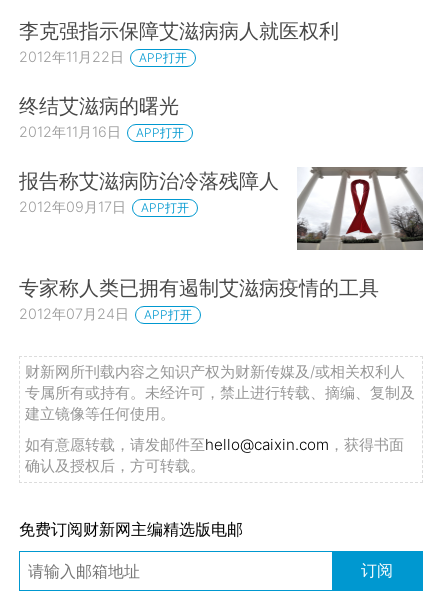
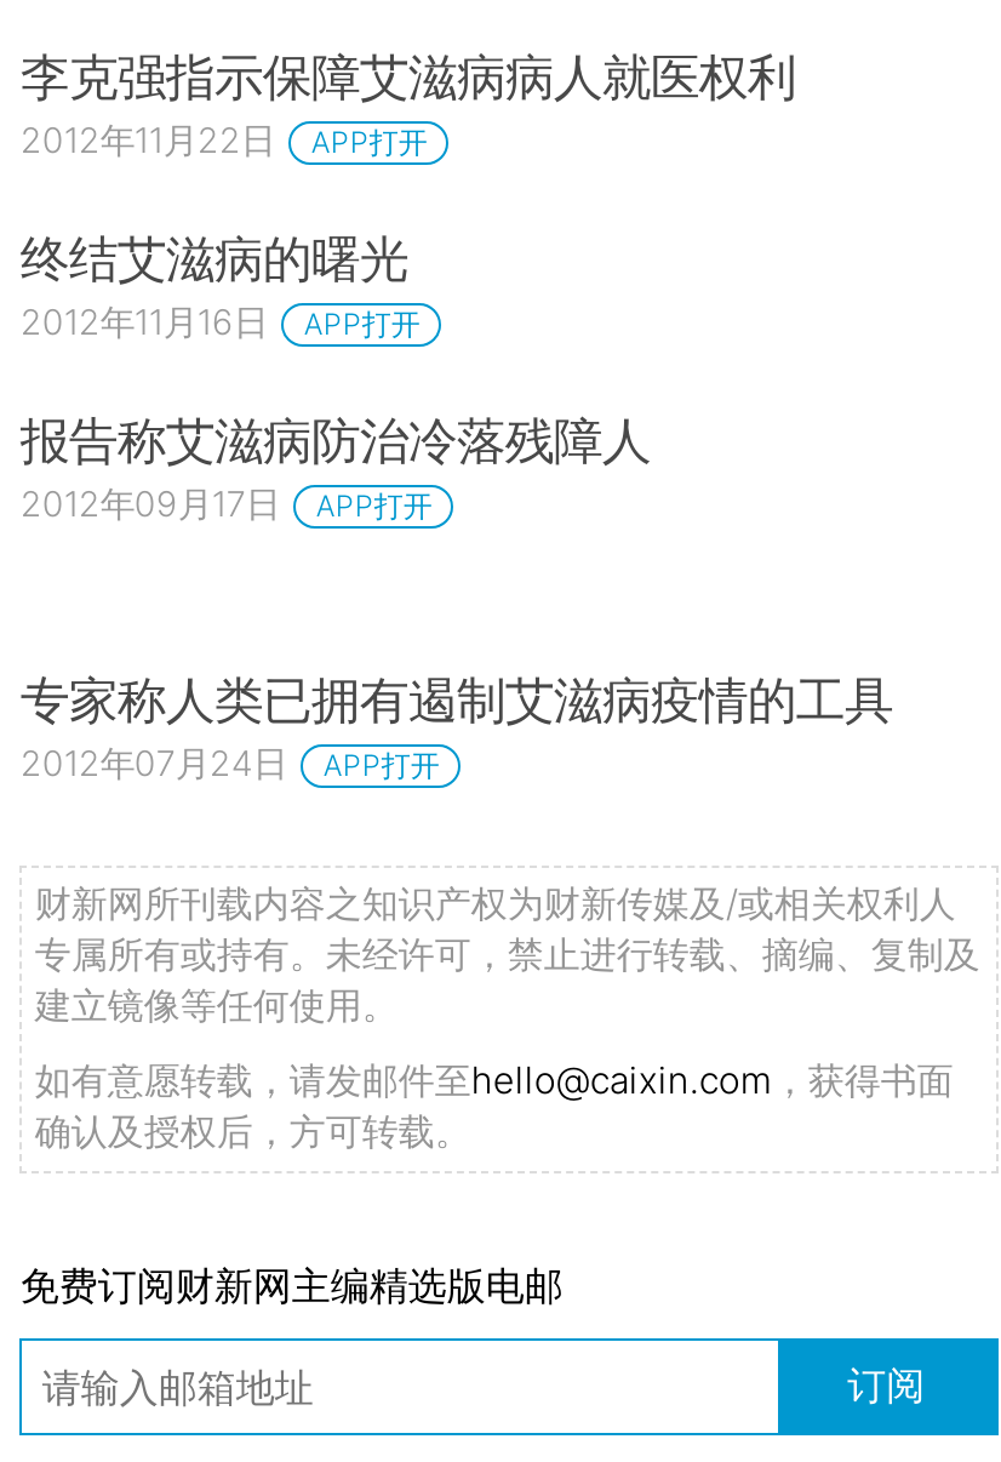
[296,166,424,251] [image] -> none

